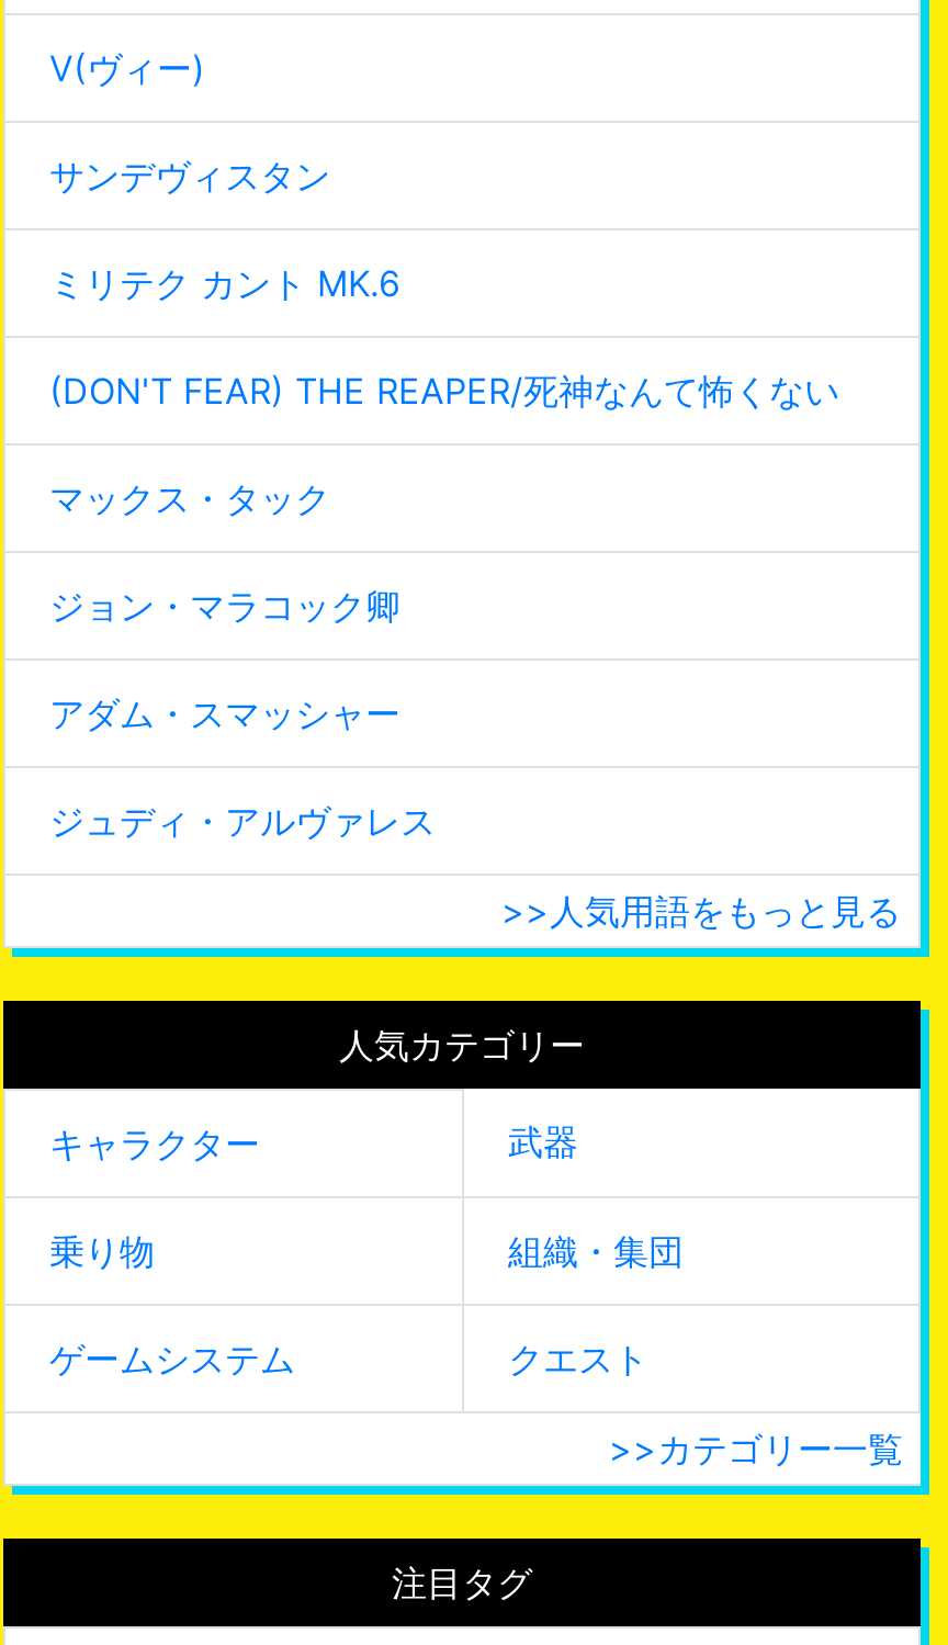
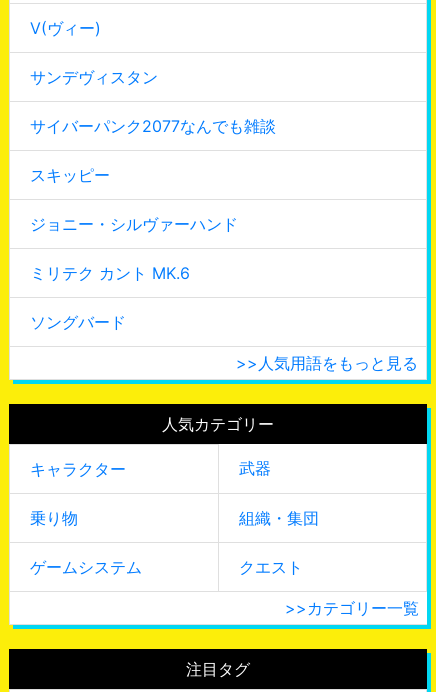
none -> [30,116,276,234] サイバーパンク2077なんでも雑談 | スキッピー | ジョニー・シルヴァーハンド
moved [49,261,400,305] -> [30,263,190,283]: ミリテク カント MK.6
[49,369,839,843] (DON'T FEAR) THE REAPER/死神なんて怖くない | マックス・タック | ジョン・マラコック卿 | アダム・スマッシャー | ジュディ・アルヴァレス -> [30,312,126,332] ソングバード

